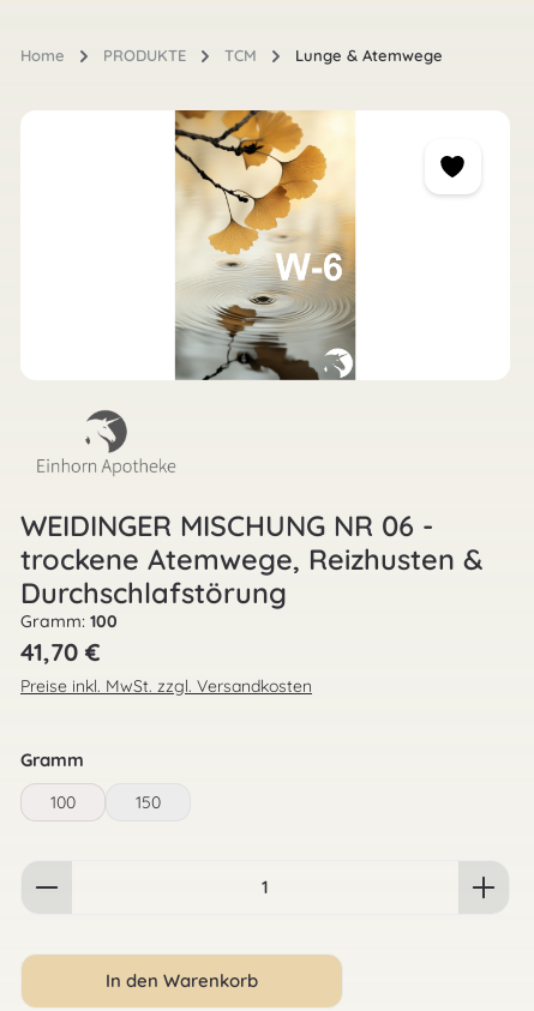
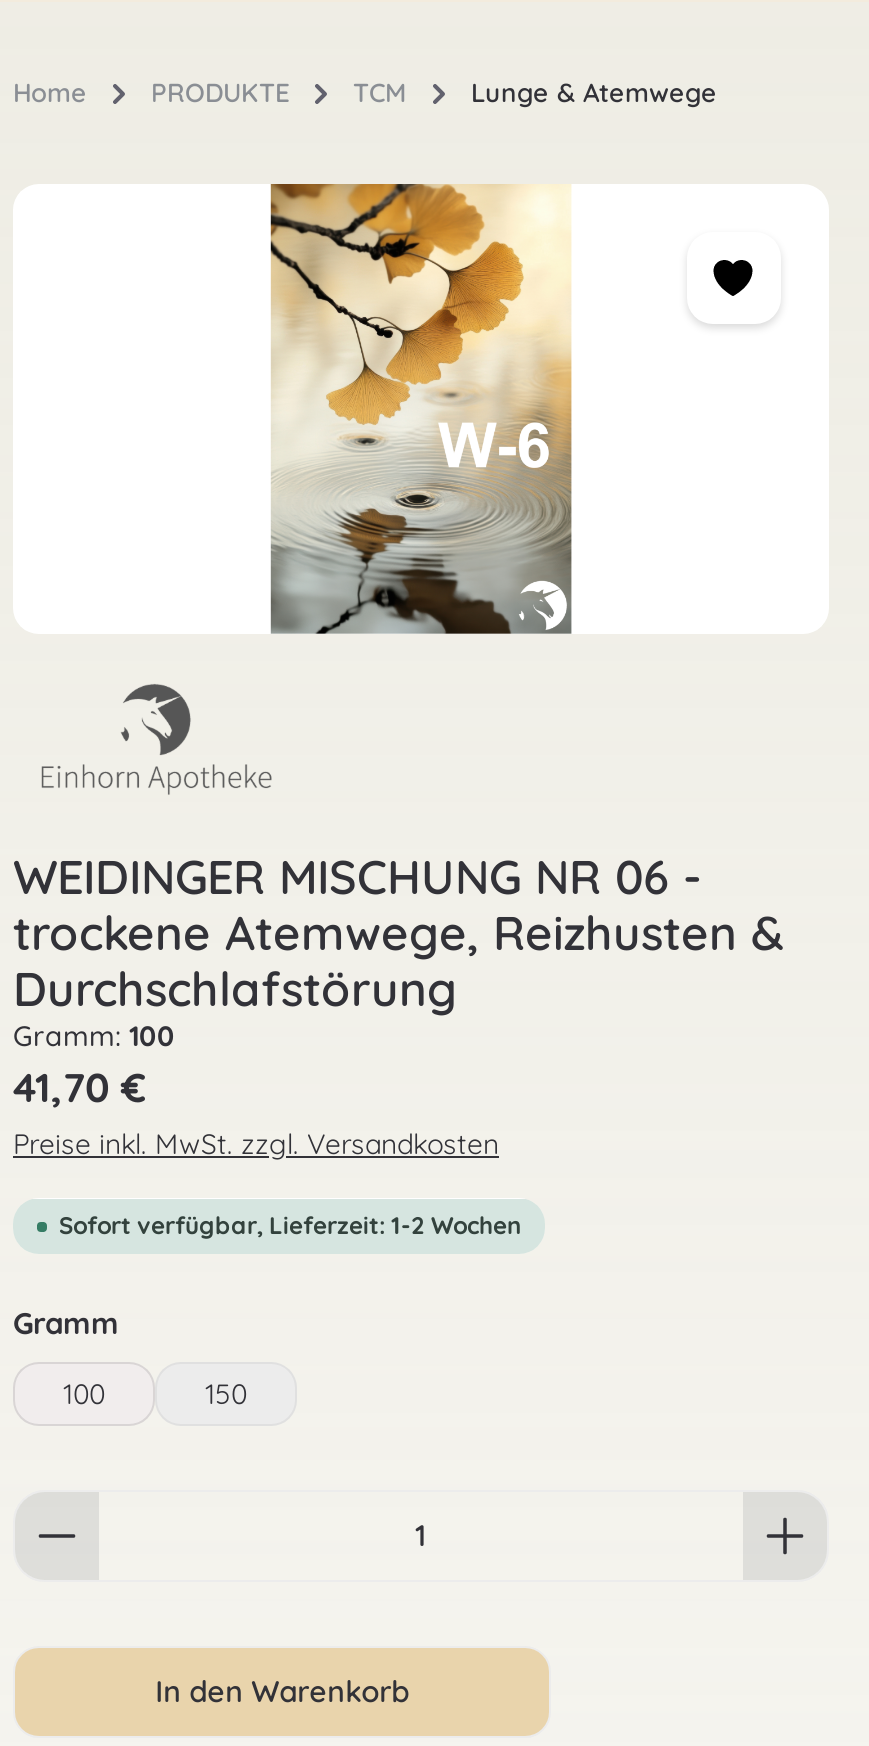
none -> [59,1211,521,1241] Sofort verfügbar, Lieferzeit: 1-2 Wochen

